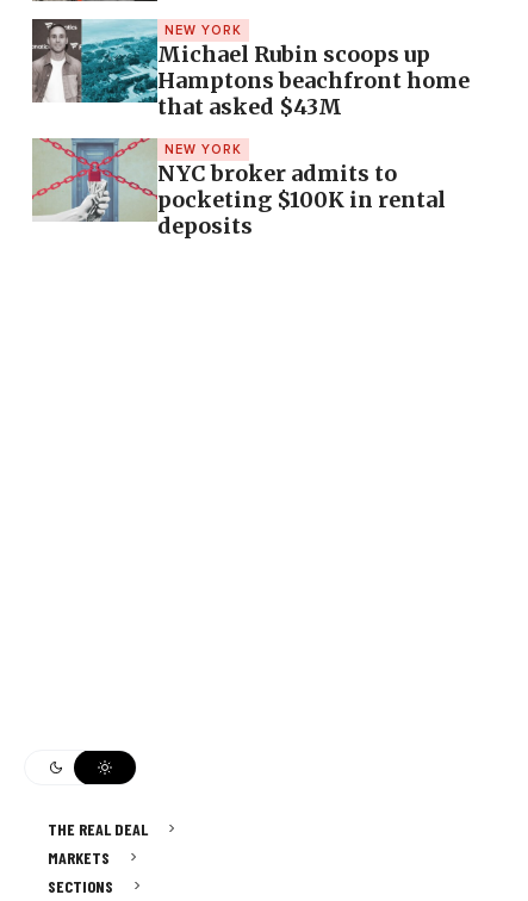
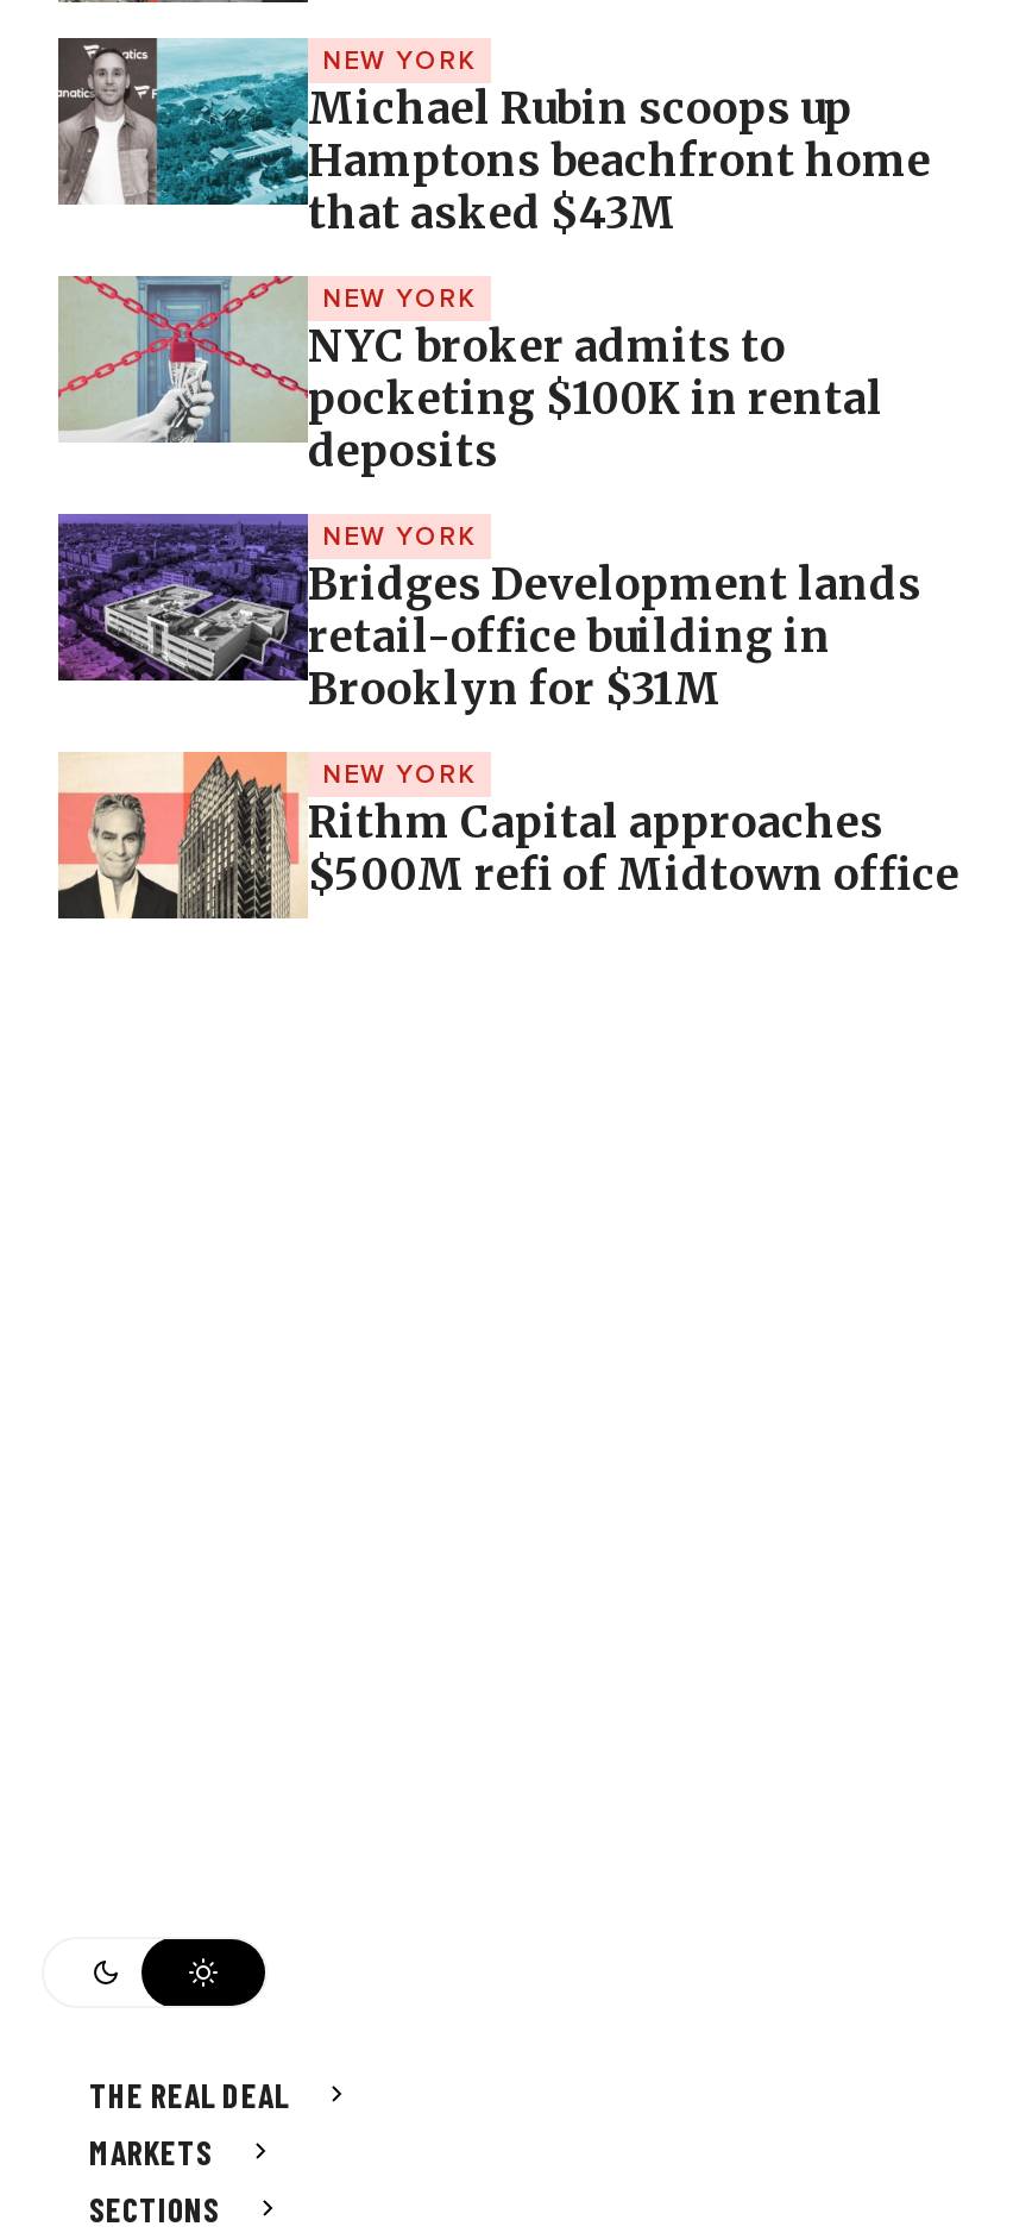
none -> [56,512,959,902] [image] | NEW YORK | Bridges Development lands | retail-office building in | Brooklyn for $31M | NEW YORK | Rithm Capital approaches | $500M refi of Midtown office
none -> [56,750,289,921] [image]

